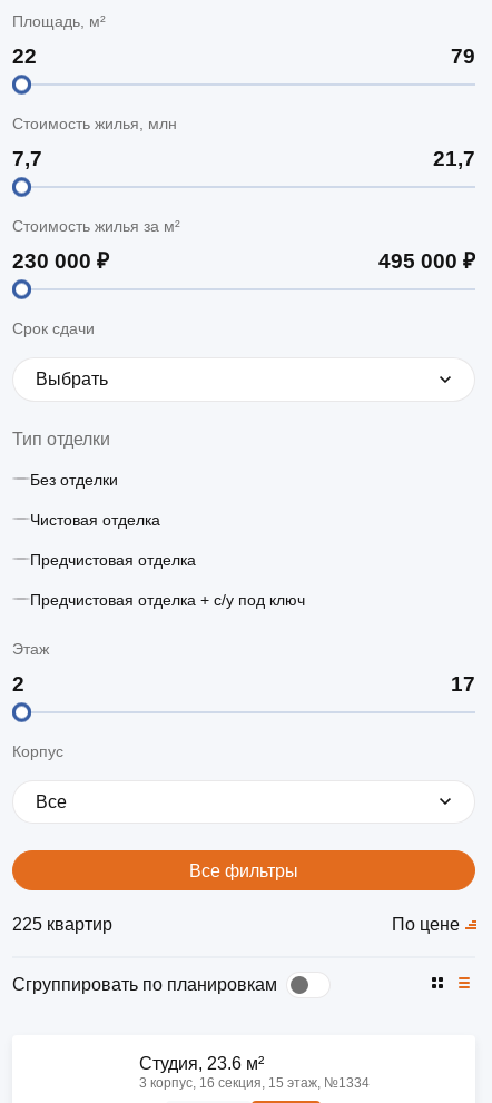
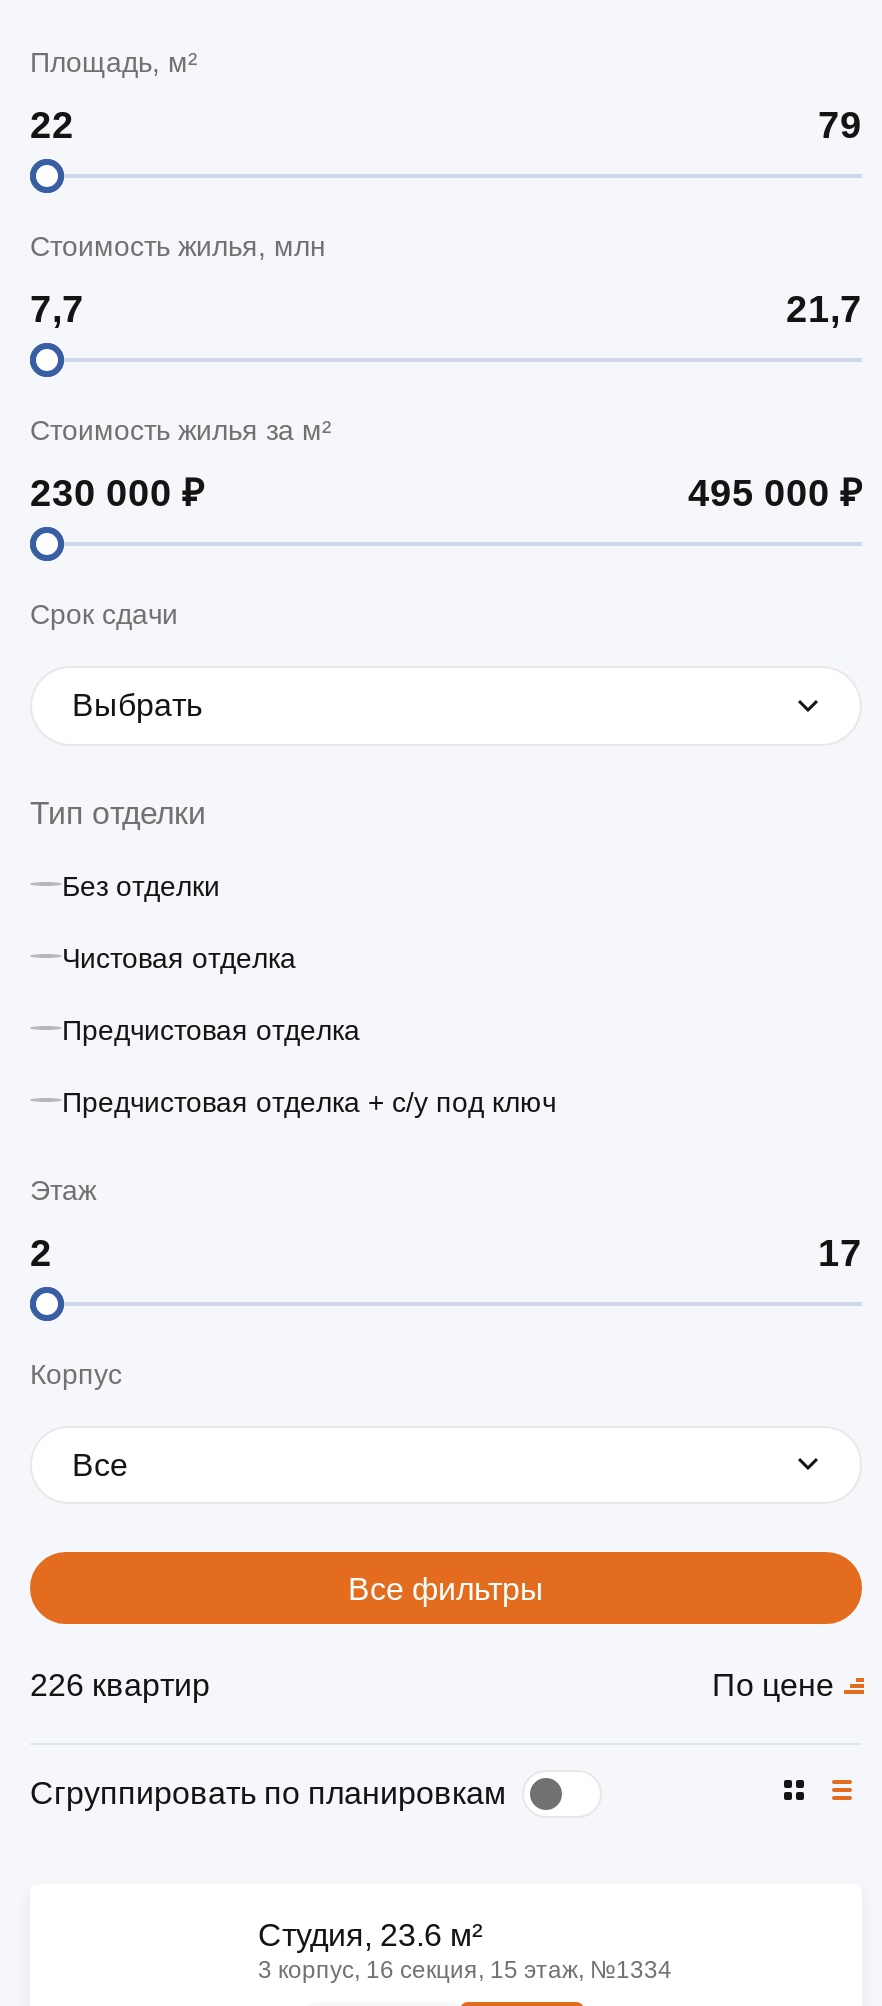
[12,915,112,934] 225 квартир -> [30,1668,210,1702] 226 квартир

